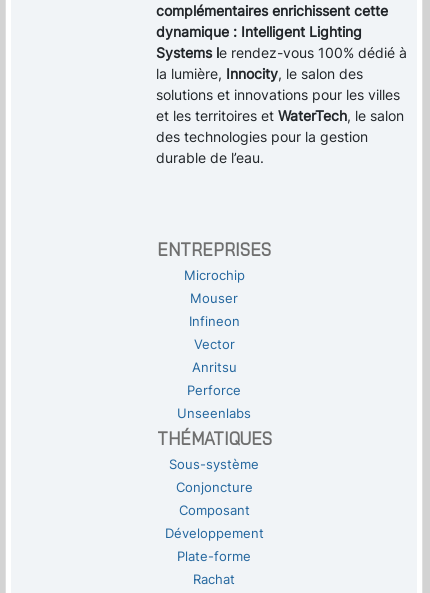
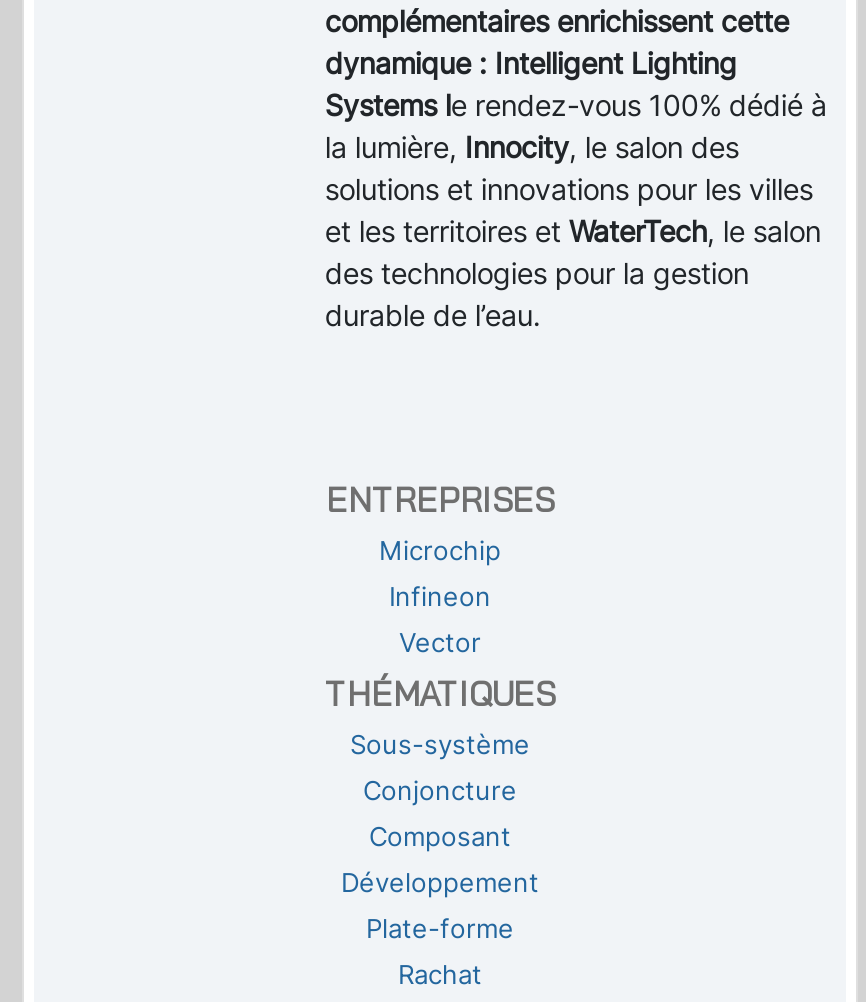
[190,291,238,306] Mouser -> none
[177,360,251,421] Anritsu | Perforce | Unseenlabs -> none

